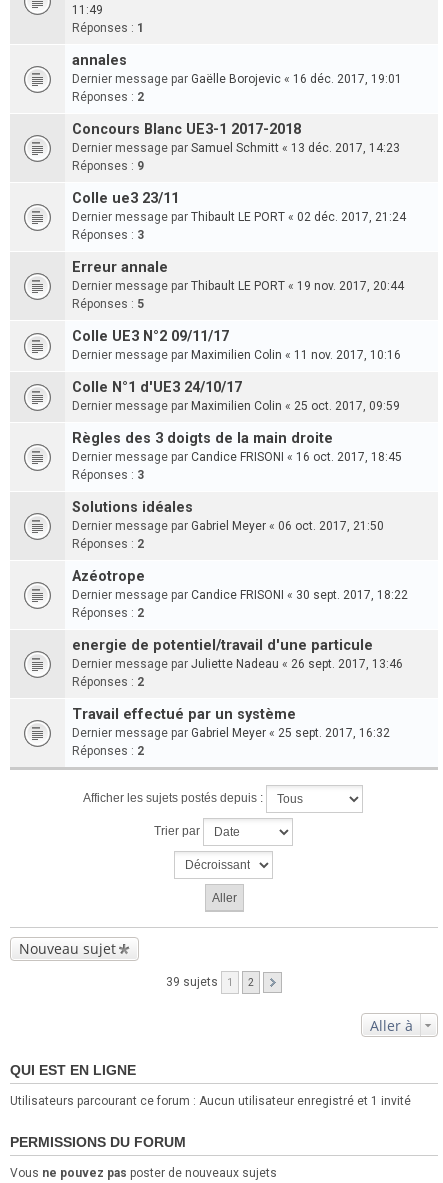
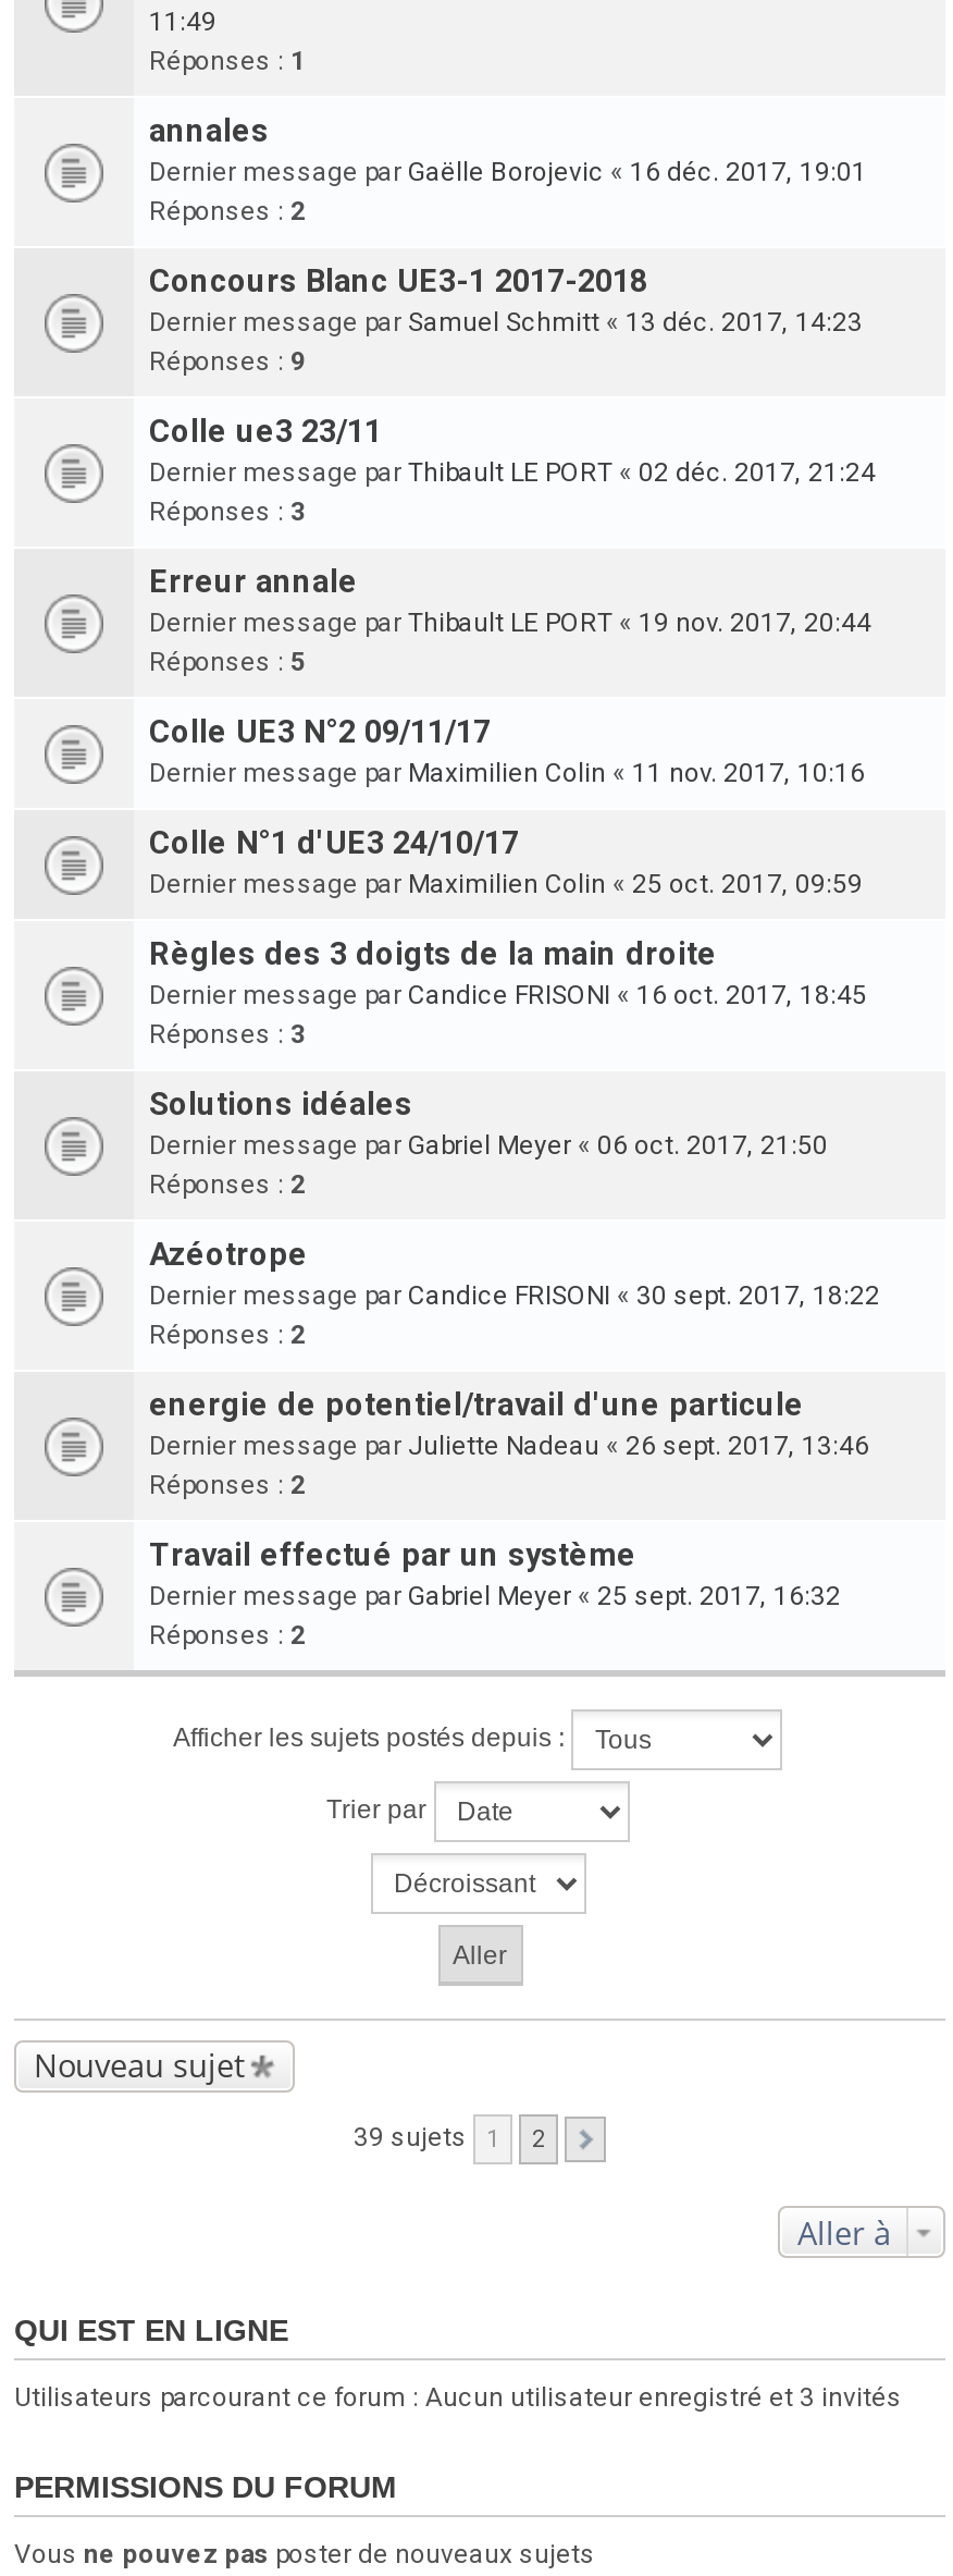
[10,1094,411,1108] Utilisateurs parcourant ce forum : Aucun utilisateur enregistré et 1 invité -> [14,2382,902,2413] Utilisateurs parcourant ce forum : Aucun utilisateur enregistré et 3 invités

